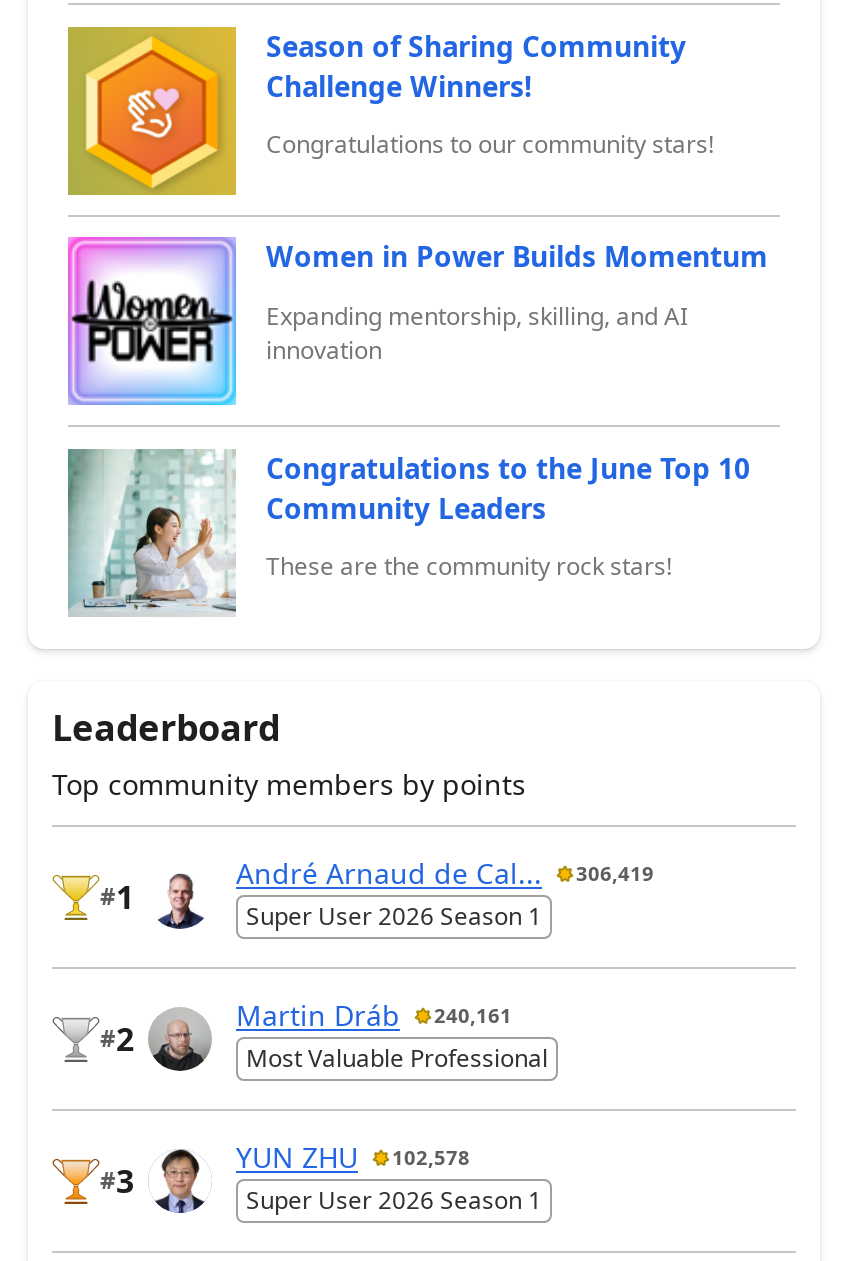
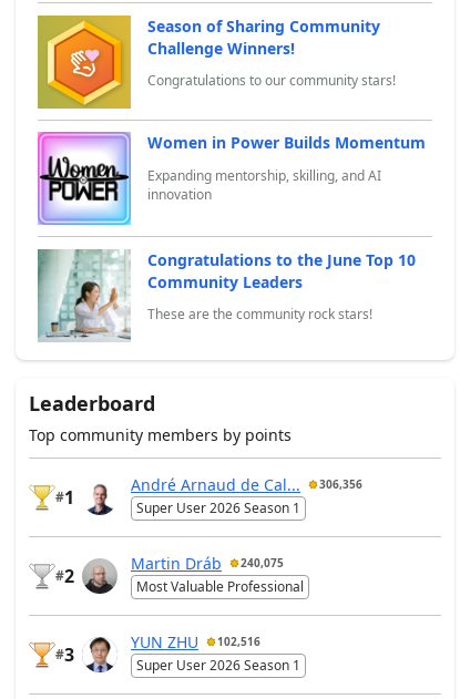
[236,855,654,893] André Arnaud de Cal... 306,419 -> [131,474,362,495] André Arnaud de Cal... 306,356
[236,997,512,1035] Martin Dráb 240,161 -> [131,553,284,574] Martin Dráb 240,075
[236,1139,470,1177] YUN ZHU 102,578 -> [131,631,260,652] YUN ZHU 102,516

